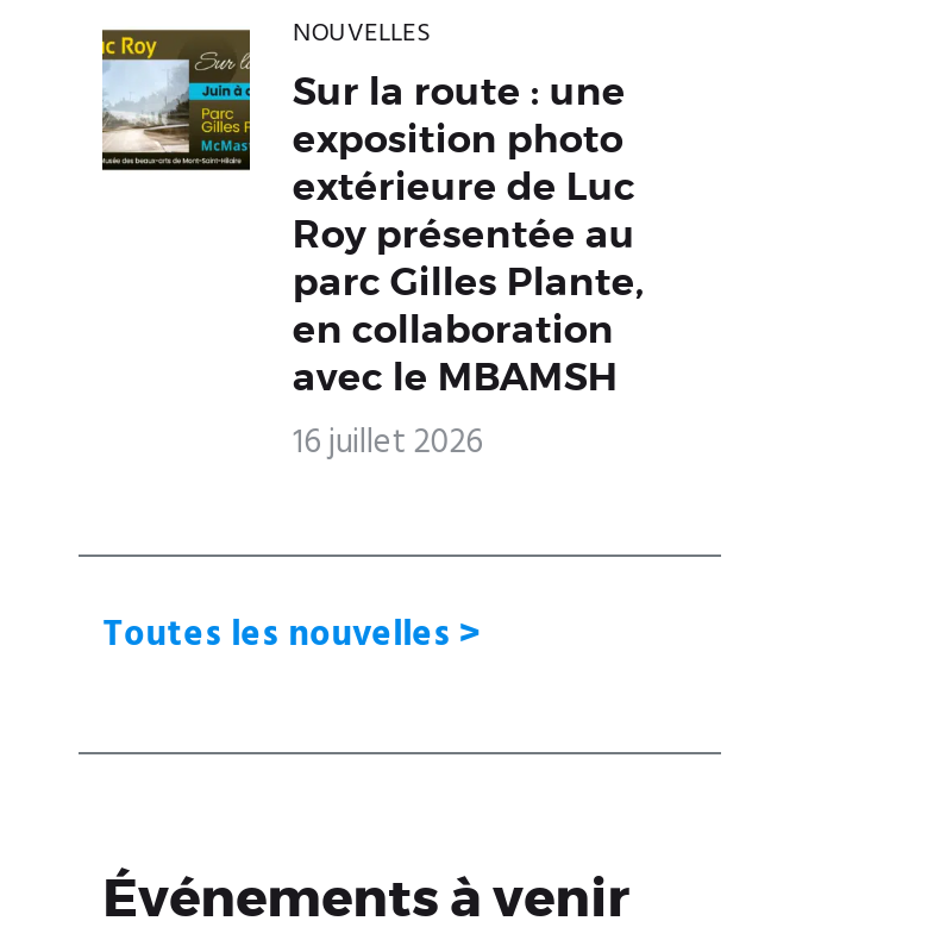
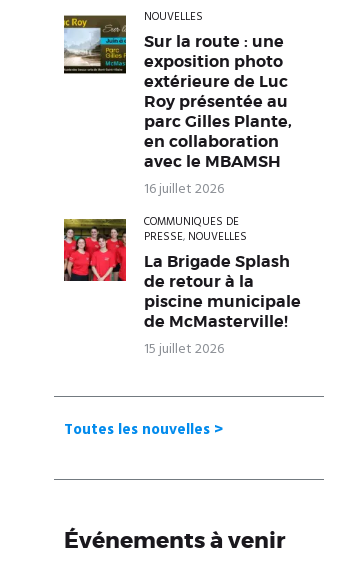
none -> [63,213,301,361] [image] | COMMUNIQUÉS DE | PRESSE, NOUVELLES | La Brigade Splash | de retour à la | piscine municipale | de McMasterville! | 15 juillet 2026

